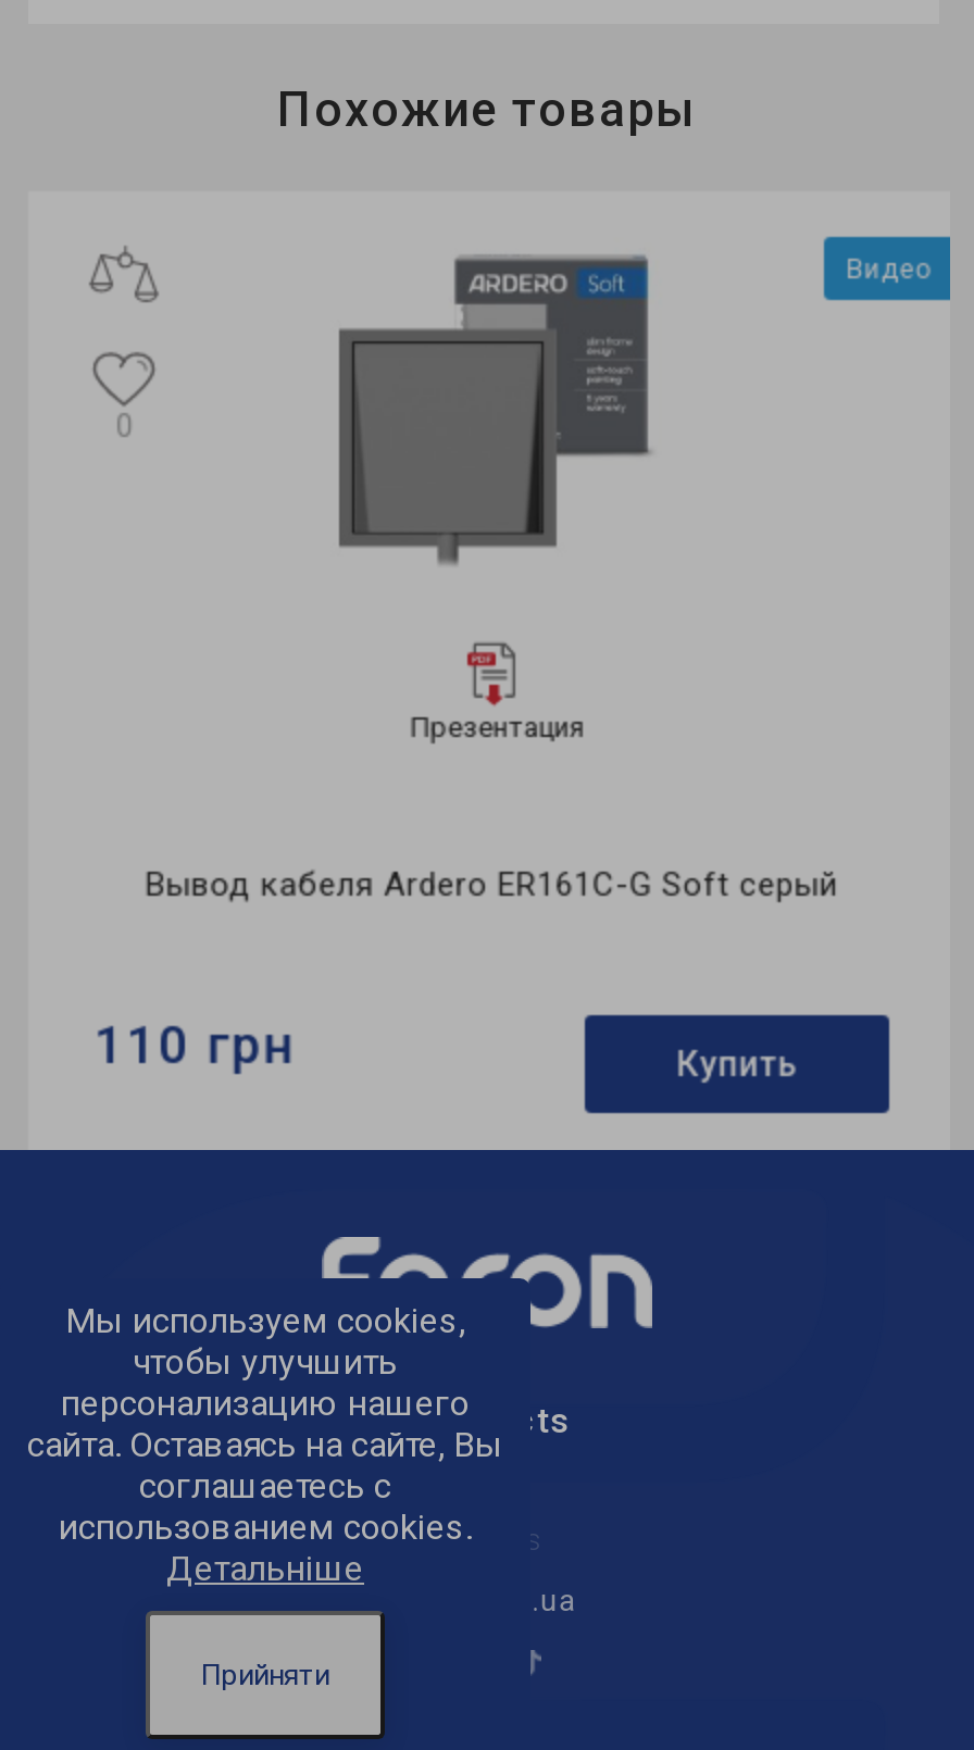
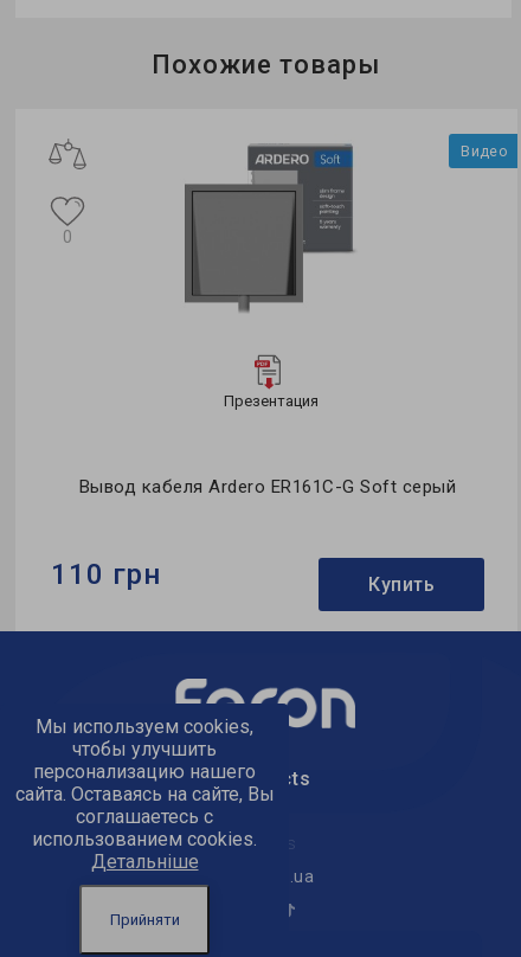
[99,865,884,904] Вывод кабеля Ardero ER161C-S Soft серебряный -> [79,476,456,497] Вывод кабеля Ardero ER161C-G Soft серый

